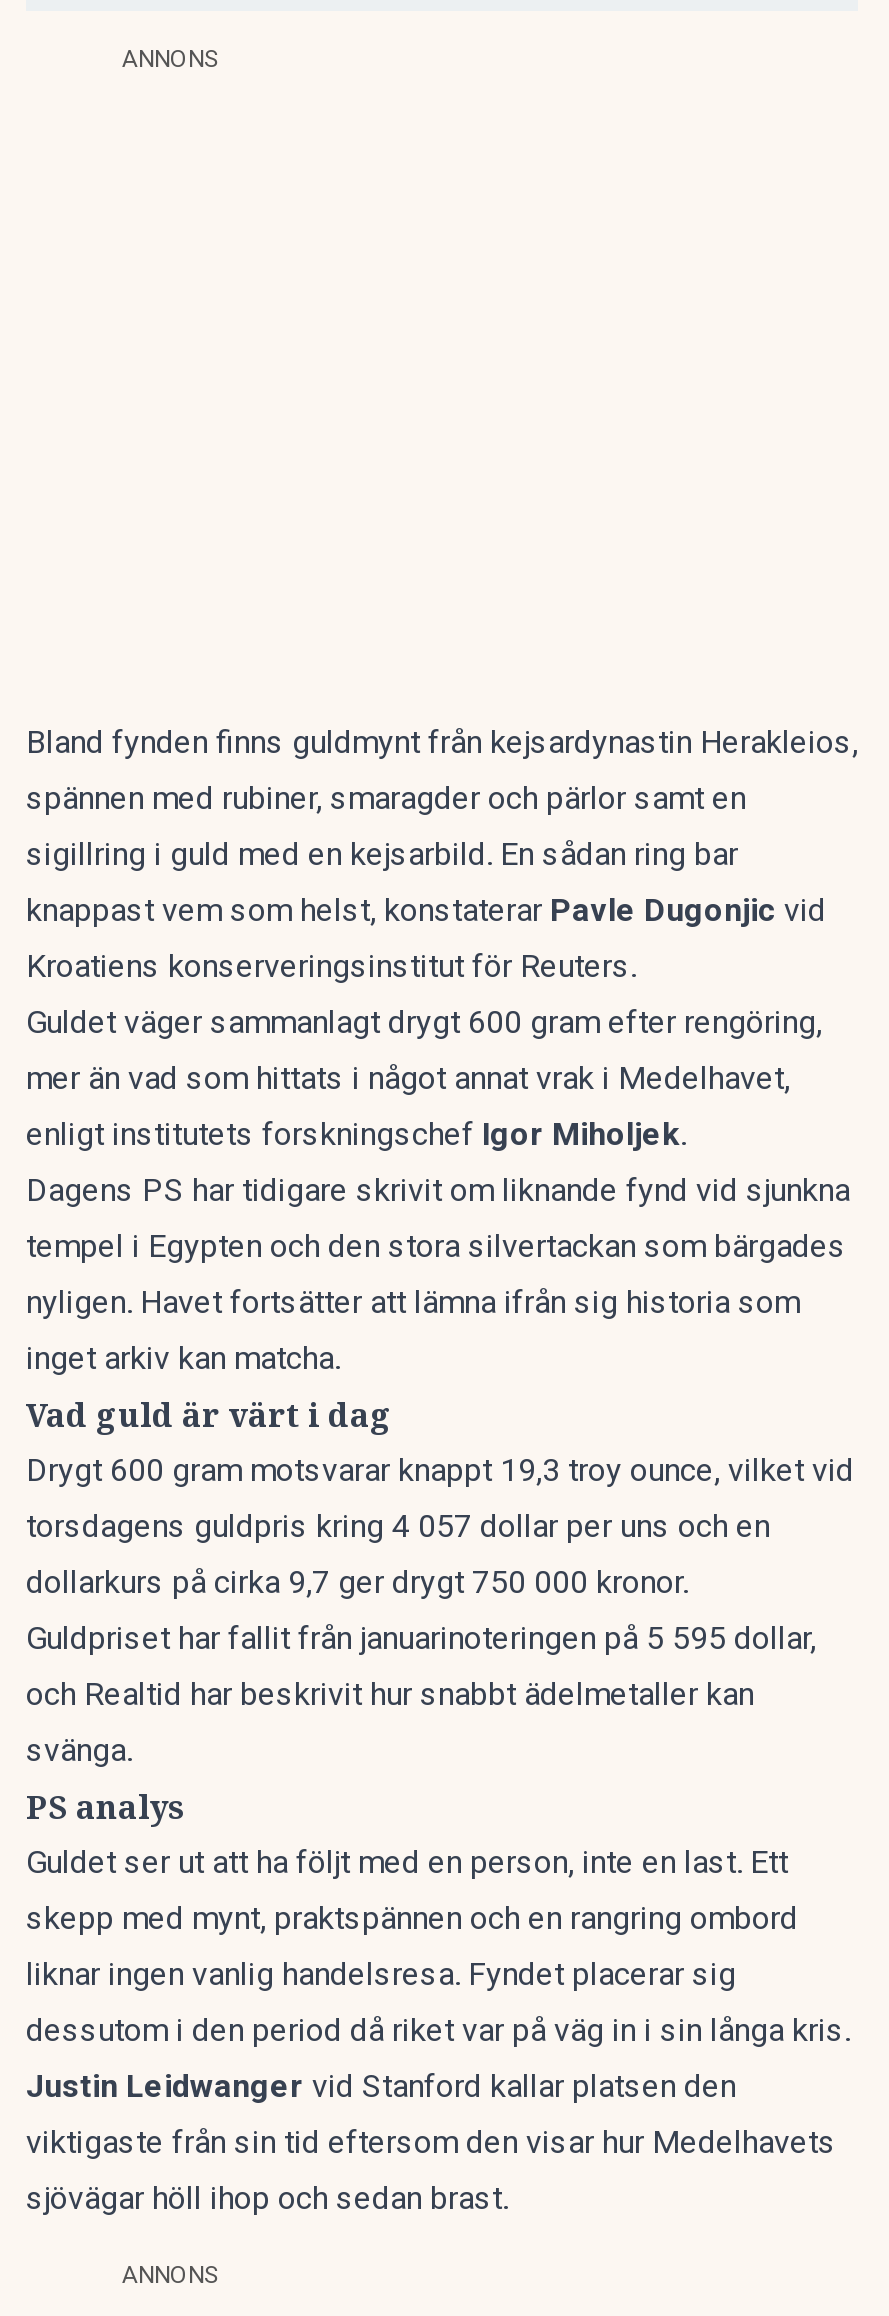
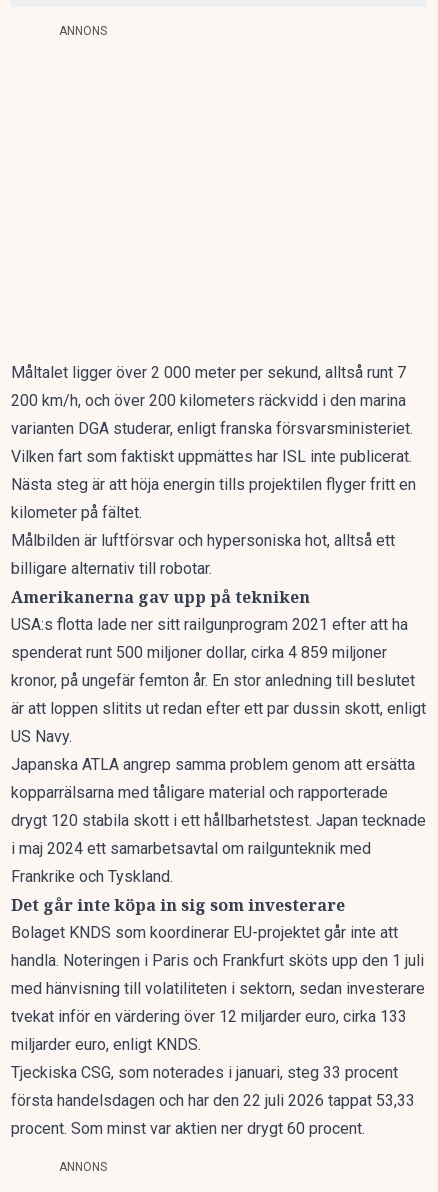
[26,723,858,2217] Bland fynden finns guldmynt från kejsardynastin Herakleios, | spännen med rubiner, smaragder och pärlor samt en | sigillring i guld med en kejsarbild. En sådan ring bar | knappast vem som helst, konstaterar Pavle Dugonjic vid | Kroatiens konserveringsinstitut för Reuters. | Guldet väger sammanlagt drygt 600 gram efter rengöring, | mer än vad som hittats i något annat vrak i Medelhavet, | enligt institutets forskningschef Igor Miholjek. | Dagens PS har tidigare skrivit om liknande fynd vid sjunkna | tempel i Egypten och den stora silvertackan som bärgades | nyligen. Havet fortsätter att lämna ifrån sig historia som | inget arkiv kan matcha. | Vad guld är värt i dag | Drygt 600 gram motsvarar knappt 19,3 troy ounce, vilket vid | torsdagens guldpris kring 4 057 dollar per uns och en | dollarkurs på cirka 9,7 ger drygt 750 000 kronor. | Guldpriset har fallit från januarinoteringen på 5 595 dollar, | och Realtid har beskrivit hur snabbt ädelmetaller kan | svänga. | PS analys | Guldet ser ut att ha följt med en person, inte en last. Ett | skepp med mynt, praktspännen och en rangring ombord | liknar ingen vanlig handelsresa. Fyndet placerar sig | dessutom i den period då riket var på väg in i sin långa kris. | Justin Leidwanger vid Stanford kallar platsen den | viktigaste från sin tid eftersom den visar hur Medelhavets | sjövägar höll ihop och sedan brast. -> [11,363,426,1138] Måltalet ligger över 2 000 meter per sekund, alltså runt 7 | 200 km/h, och över 200 kilometers räckvidd i den marina | varianten DGA studerar, enligt franska försvarsministeriet. | Vilken fart som faktiskt uppmättes har ISL inte publicerat. | Nästa steg är att höja energin tills projektilen flyger fritt en | kilometer på fältet. | Målbilden är luftförsvar och hypersoniska hot, alltså ett | billigare alternativ till robotar. | Amerikanerna gav upp på tekniken | USA:s flotta lade ner sitt railgunprogram 2021 efter att ha | spenderat runt 500 miljoner dollar, cirka 4 859 miljoner | kronor, på ungefär femton år. En stor anledning till beslutet | är att loppen slitits ut redan efter ett par dussin skott, enligt | US Navy. | Japanska ATLA angrep samma problem genom att ersätta | kopparrälsarna med tåligare material och rapporterade | drygt 120 stabila skott i ett hållbarhetstest. Japan tecknade | i maj 2024 ett samarbetsavtal om railgunteknik med | Frankrike och Tyskland. | Det går inte köpa in sig som investerare | Bolaget KNDS som koordinerar EU-projektet går inte att | handla. Noteringen i Paris och Frankfurt sköts upp den 1 juli | med hänvisning till volatiliteten i sektorn, sedan investerare | tvekat inför en värdering över 12 miljarder euro, cirka 133 | miljarder euro, enligt KNDS. | Tjeckiska CSG, som noterades i januari, steg 33 procent | första handelsdagen och har den 22 juli 2026 tappat 53,33 | procent. Som minst var aktien ner drygt 60 procent.

